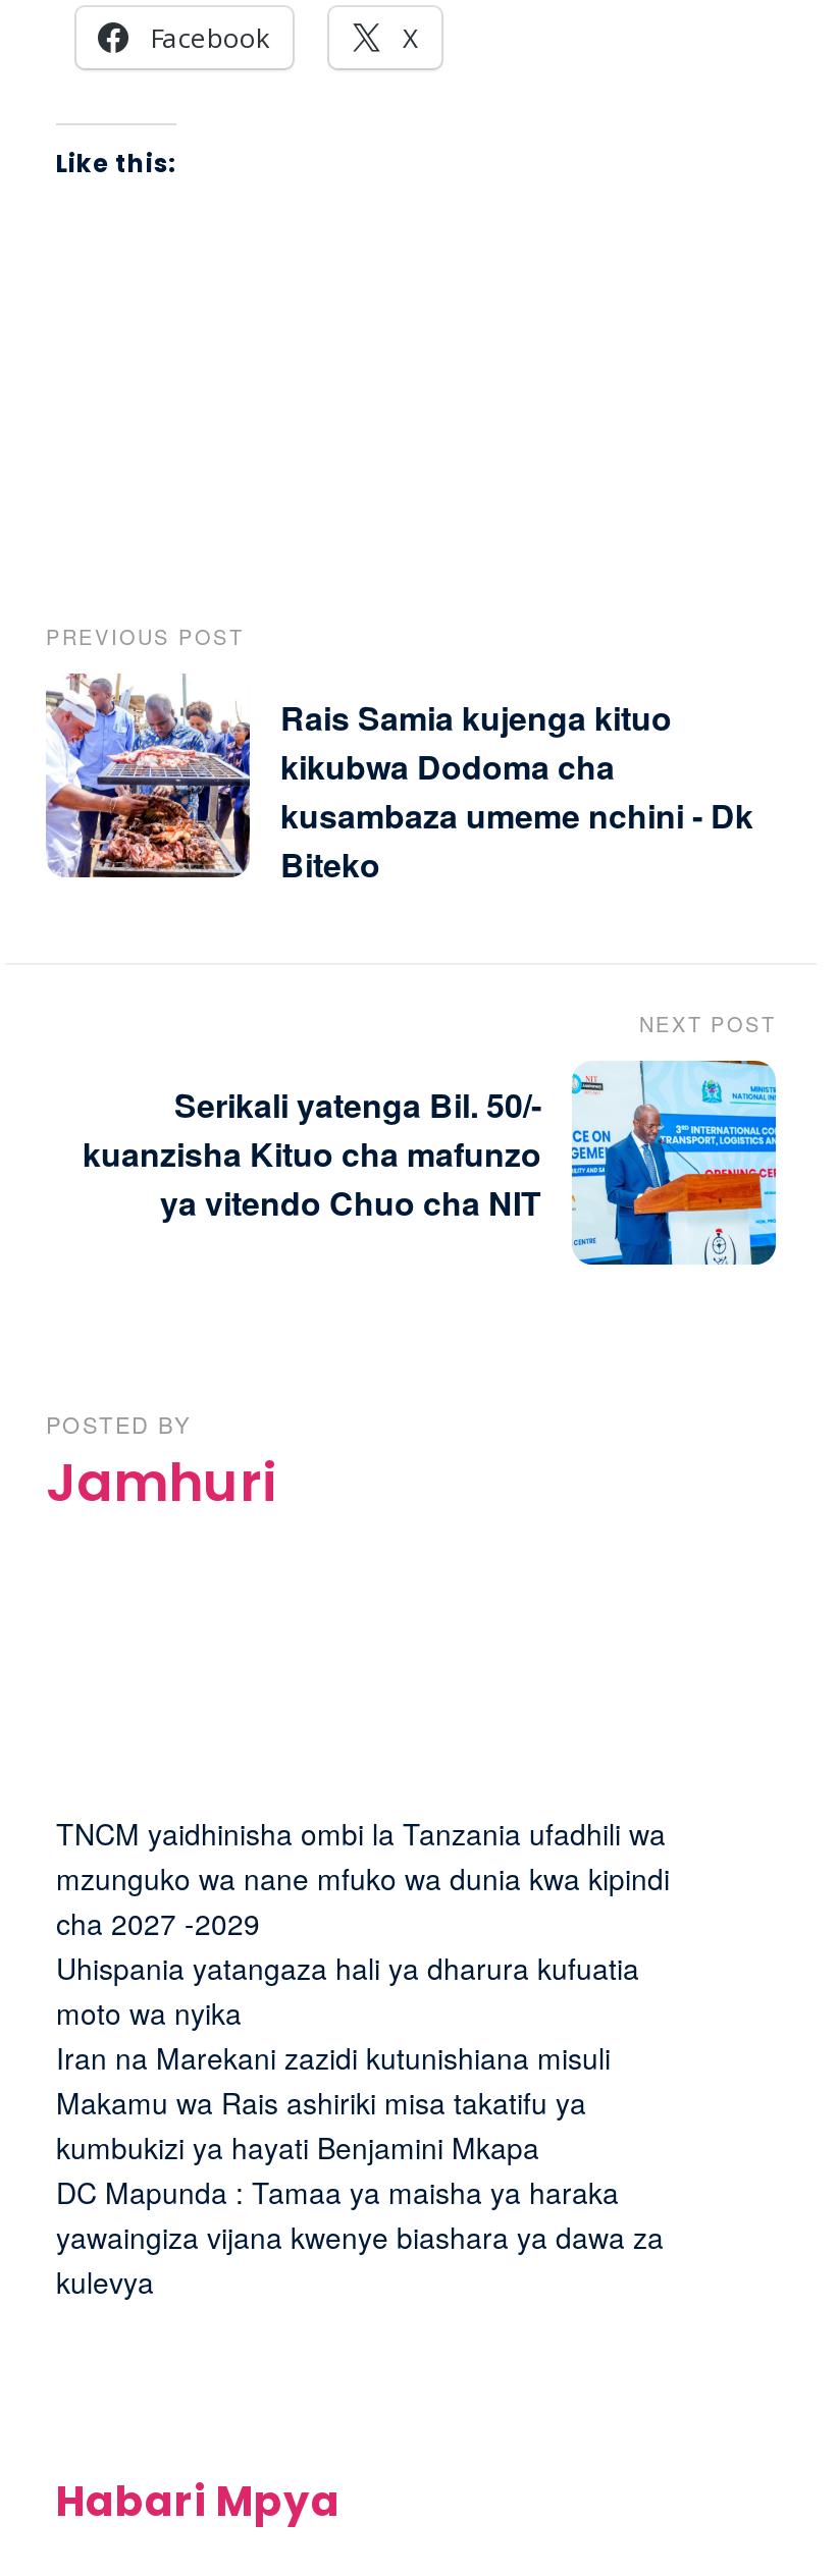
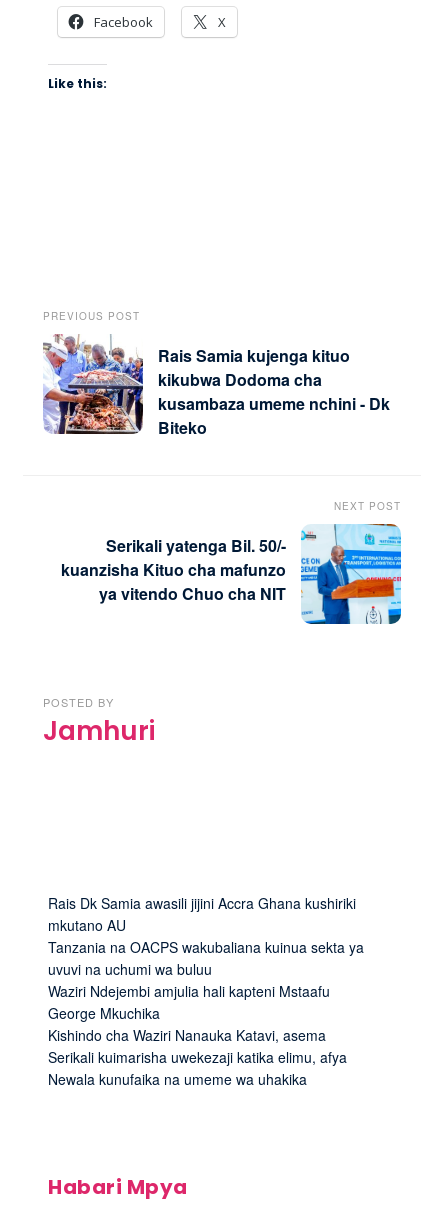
[56,1813,670,2302] TNCM yaidhinisha ombi la Tanzania ufadhili wa | mzunguko wa nane mfuko wa dunia kwa kipindi | cha 2027 -2029 | Uhispania yatangaza hali ya dharura kufuatia | moto wa nyika | Iran na Marekani zazidi kutunishiana misuli | Makamu wa Rais ashiriki misa takatifu ya | kumbukizi ya hayati Benjamini Mkapa | DC Mapunda : Tamaa ya maisha ya haraka | yawaingiza vijana kwenye biashara ya dawa za | kulevya -> [48,893,364,1089] Rais Dk Samia awasili jijini Accra Ghana kushiriki | mkutano AU | Tanzania na OACPS wakubaliana kuinua sekta ya | uvuvi na uchumi wa buluu | Waziri Ndejembi amjulia hali kapteni Mstaafu | George Mkuchika | Kishindo cha Waziri Nanauka Katavi, asema | Serikali kuimarisha uwekezaji katika elimu, afya | Newala kunufaika na umeme wa uhakika

